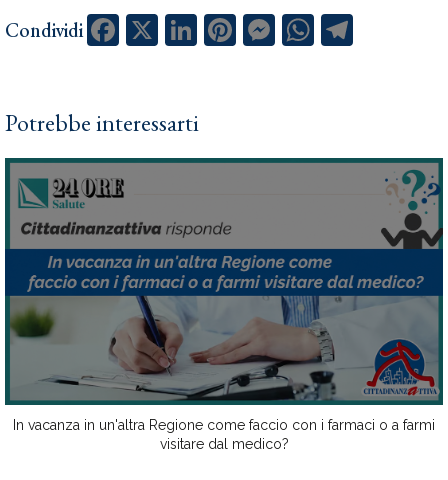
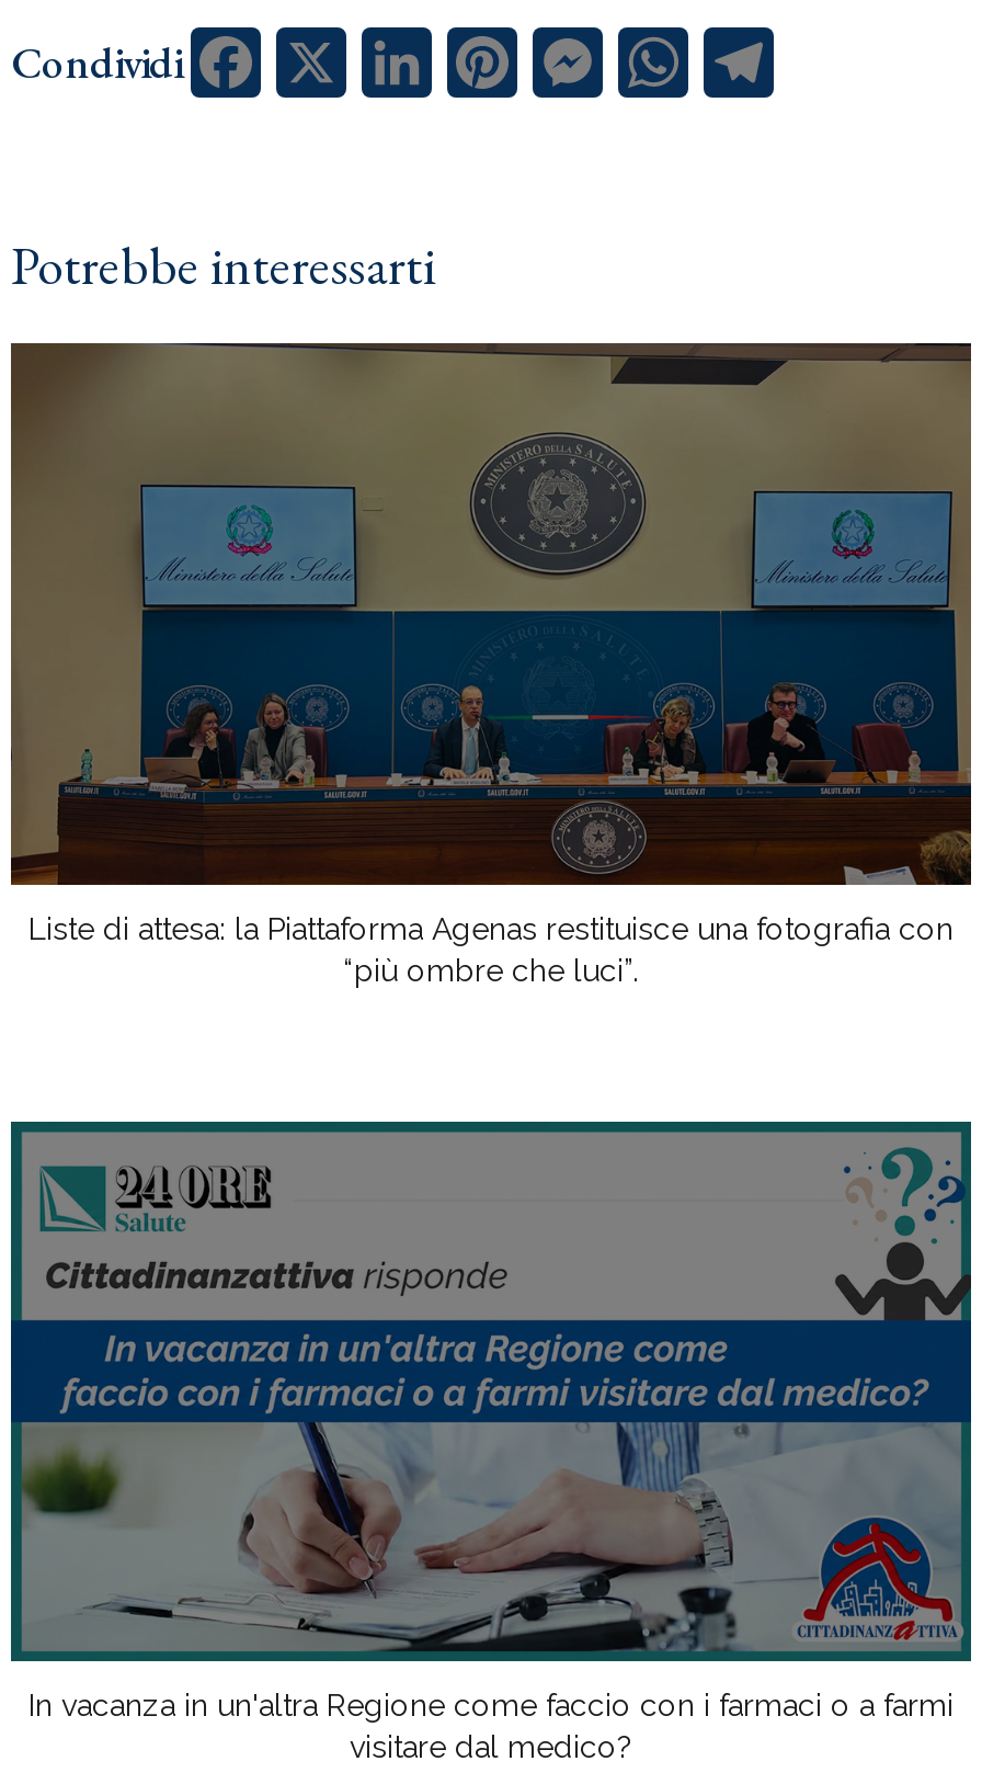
none -> [9,343,973,987] [image] | Liste di attesa: la Piattaforma Agenas restituisce una fotografia con | “più ombre che luci”.

